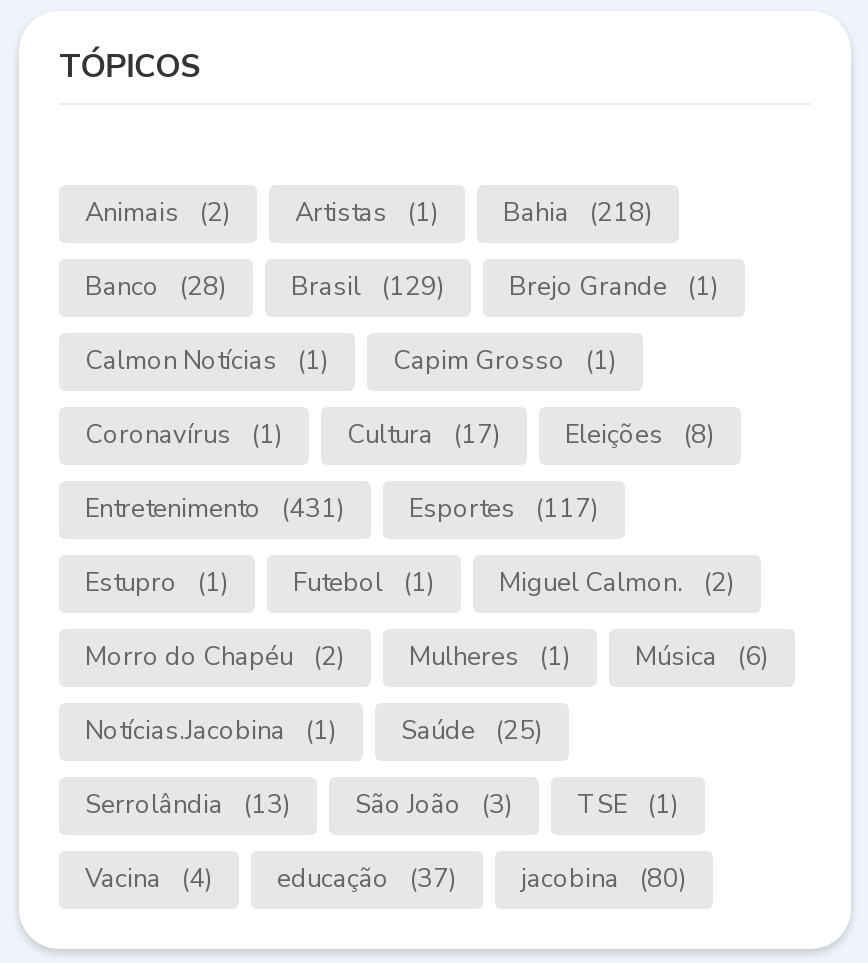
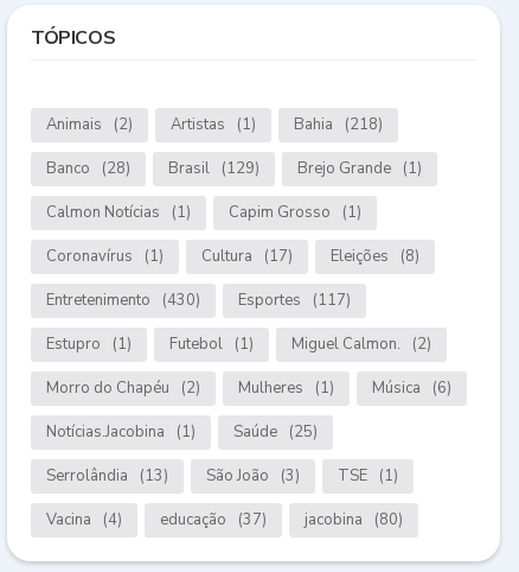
[85,491,345,527] Entretenimento (431) -> [46,289,200,311] Entretenimento (430)

